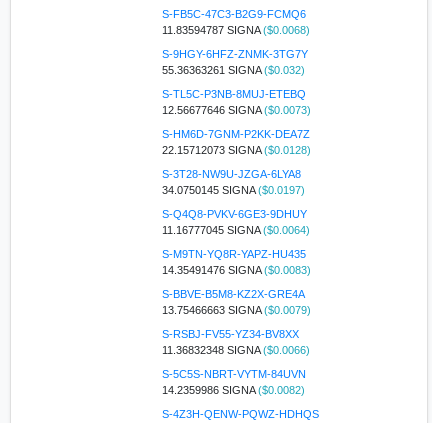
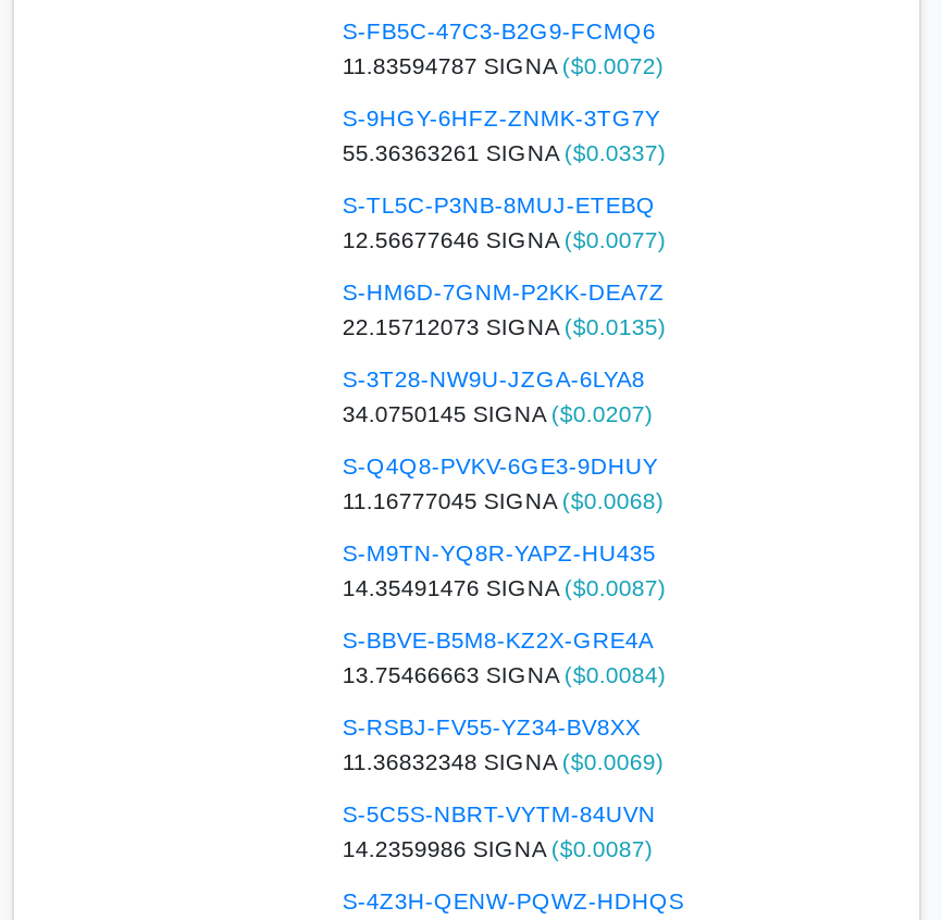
[162,23,310,35] 11.83594787 SIGNA ($0.0068) -> [342,51,664,77] 11.83594787 SIGNA ($0.0072)
[162,63,305,75] 55.36363261 SIGNA ($0.032) -> [342,138,667,164] 55.36363261 SIGNA ($0.0337)
[162,103,311,115] 12.56677646 SIGNA ($0.0073) -> [342,225,667,251] 12.56677646 SIGNA ($0.0077)
[162,143,311,155] 22.15712073 SIGNA ($0.0128) -> [342,312,667,338] 22.15712073 SIGNA ($0.0135)
[162,183,305,195] 34.0750145 SIGNA ($0.0197) -> [342,399,654,425] 34.0750145 SIGNA ($0.0207)
[162,223,310,235] 11.16777045 SIGNA ($0.0064) -> [342,486,664,512] 11.16777045 SIGNA ($0.0068)
[162,263,311,275] 14.35491476 SIGNA ($0.0083) -> [342,573,667,599] 14.35491476 SIGNA ($0.0087)
[162,303,311,315] 13.75466663 SIGNA ($0.0079) -> [342,660,667,686] 13.75466663 SIGNA ($0.0084)
[162,343,310,355] 11.36832348 SIGNA ($0.0066) -> [342,747,664,773] 11.36832348 SIGNA ($0.0069)
[162,383,305,395] 14.2359986 SIGNA ($0.0082) -> [342,834,654,860] 14.2359986 SIGNA ($0.0087)

